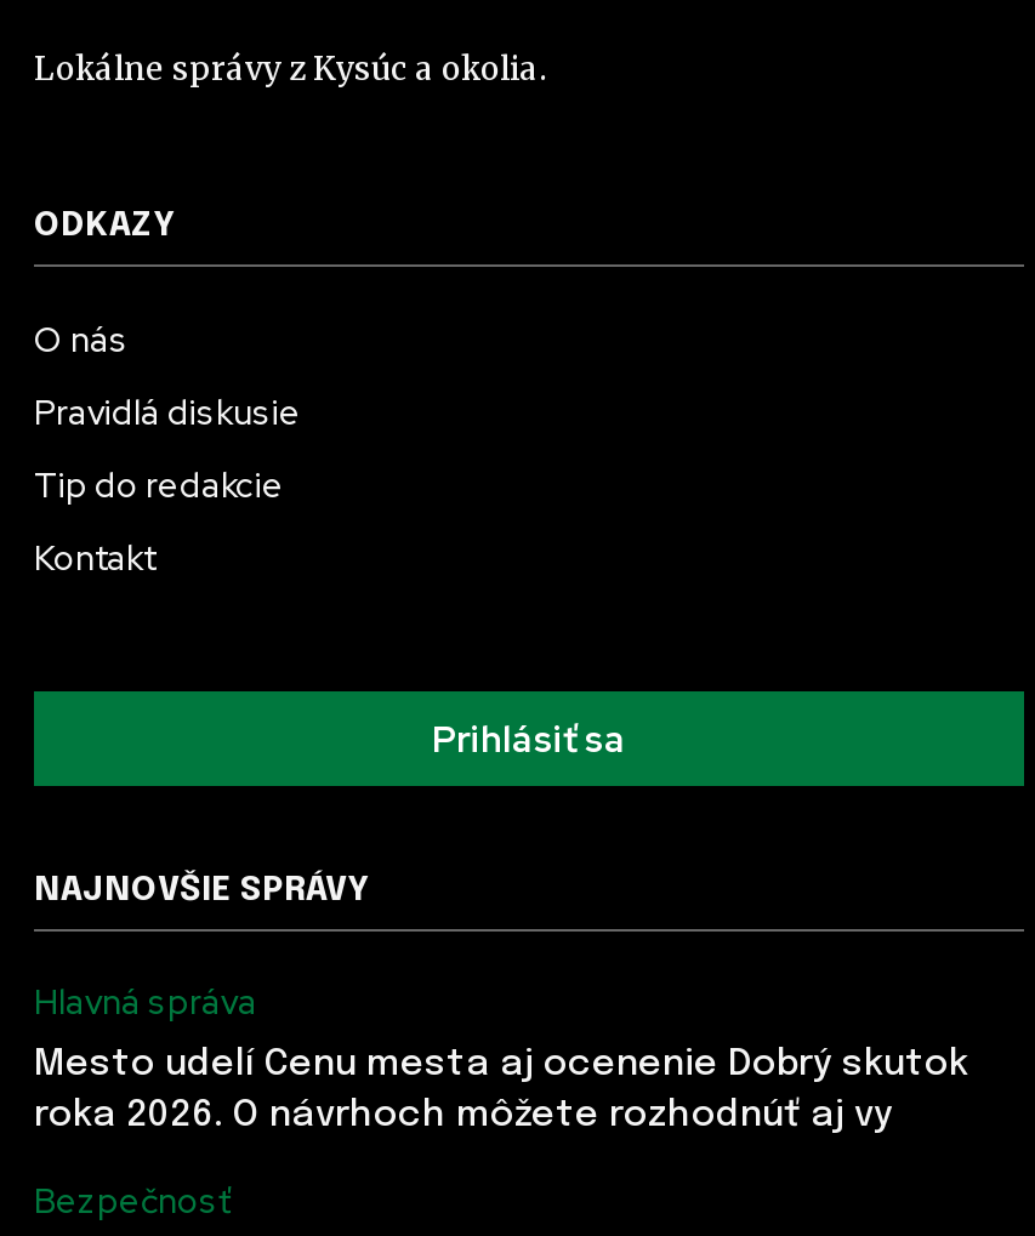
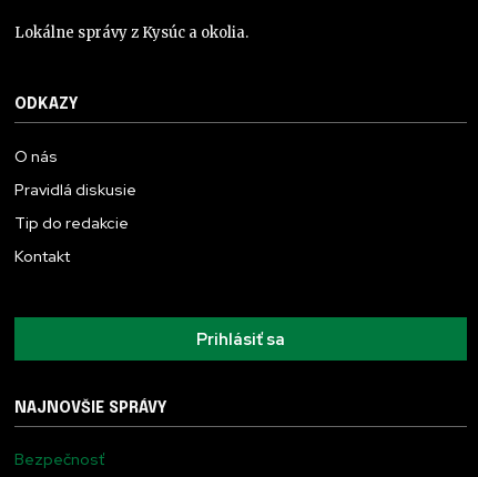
[34,979,968,1135] Hlavná správa | Mesto udelí Cenu mesta aj ocenenie Dobrý skutok | roka 2026. O návrhoch môžete rozhodnúť aj vy -> none

